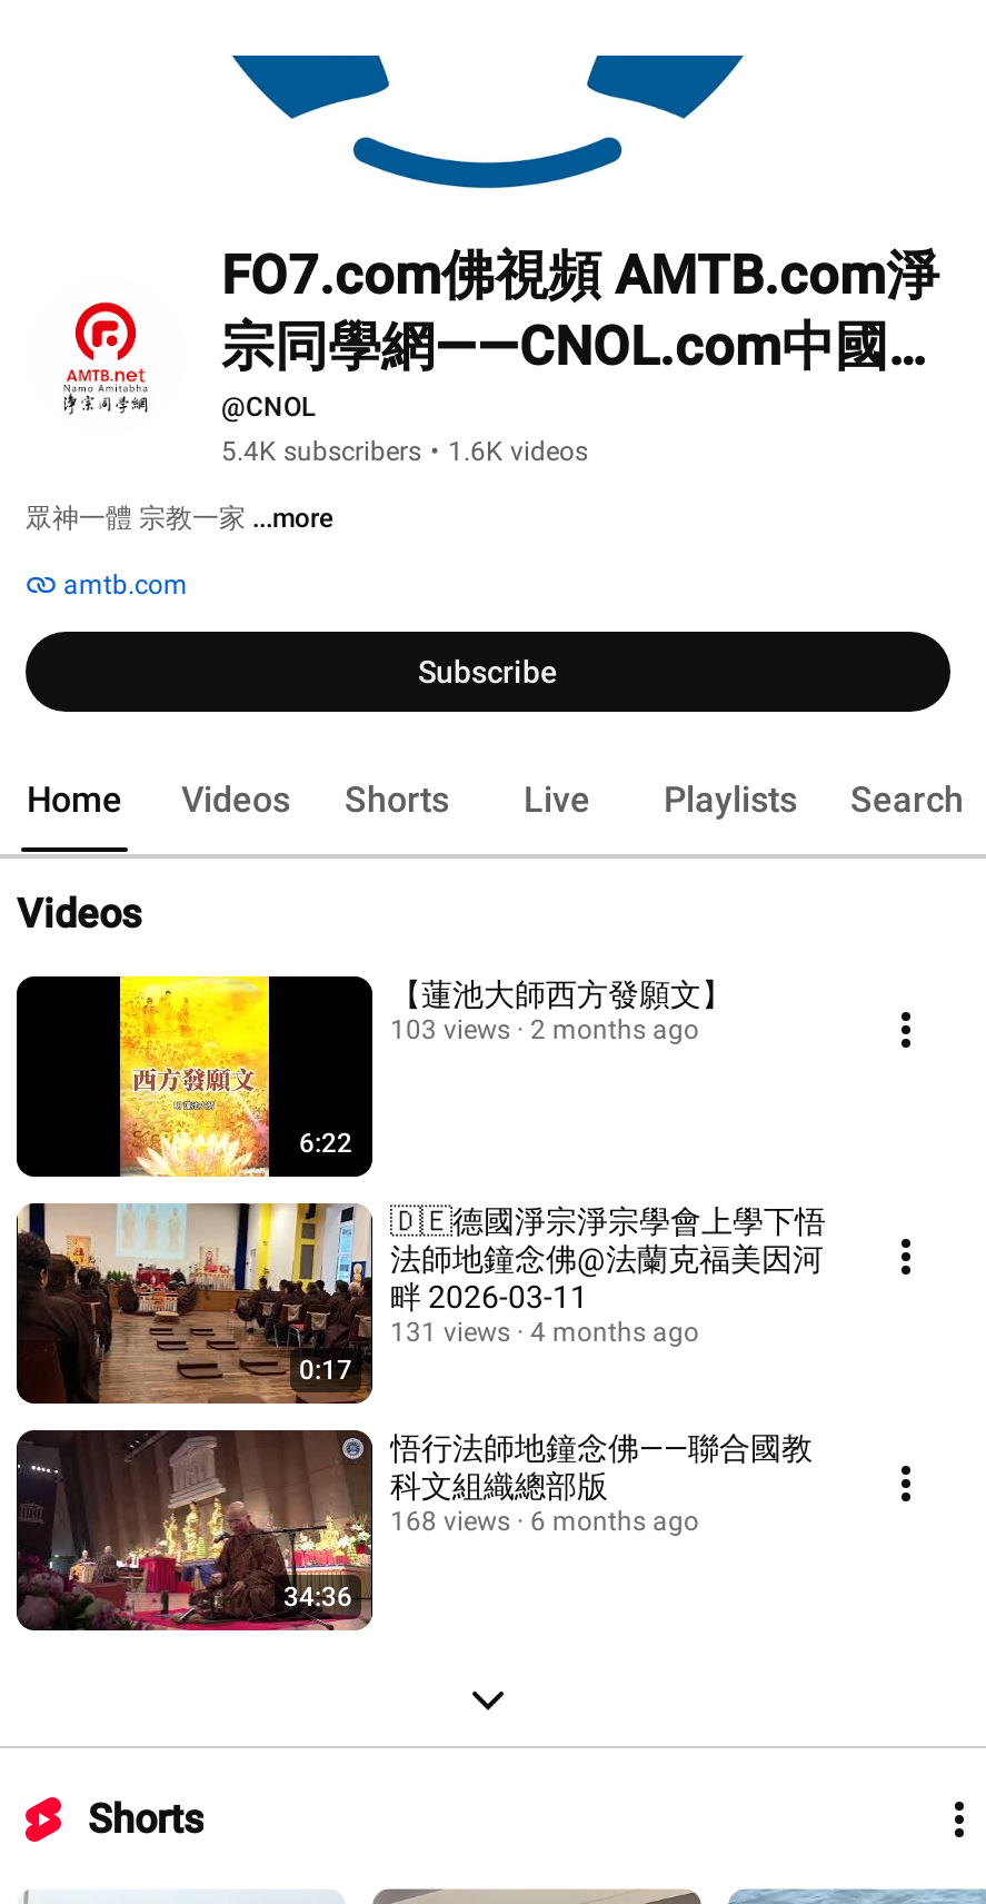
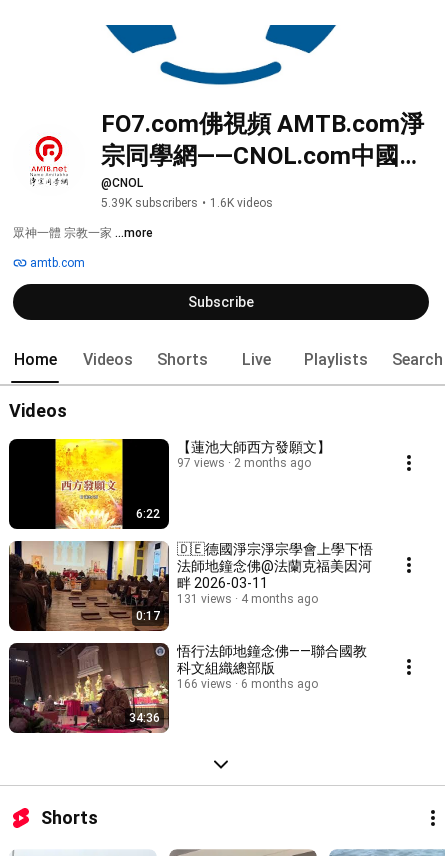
[221,436,588,467] 5.4K subscribers • 1.6K videos -> [101,196,273,210] 5.39K subscribers • 1.6K videos
[390,1014,699,1045] 103 views 2 months ago -> [177,456,311,470] 97 views 2 months ago
[390,1506,699,1537] 168 views 6 months ago -> [177,677,318,691] 166 views 6 months ago

